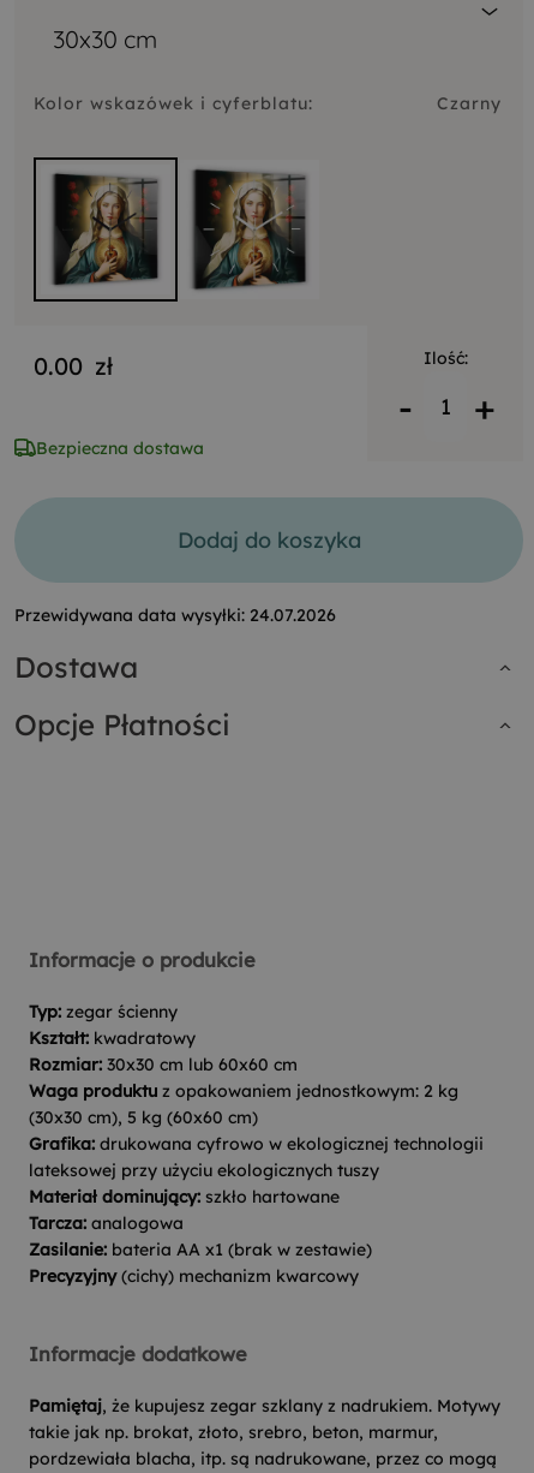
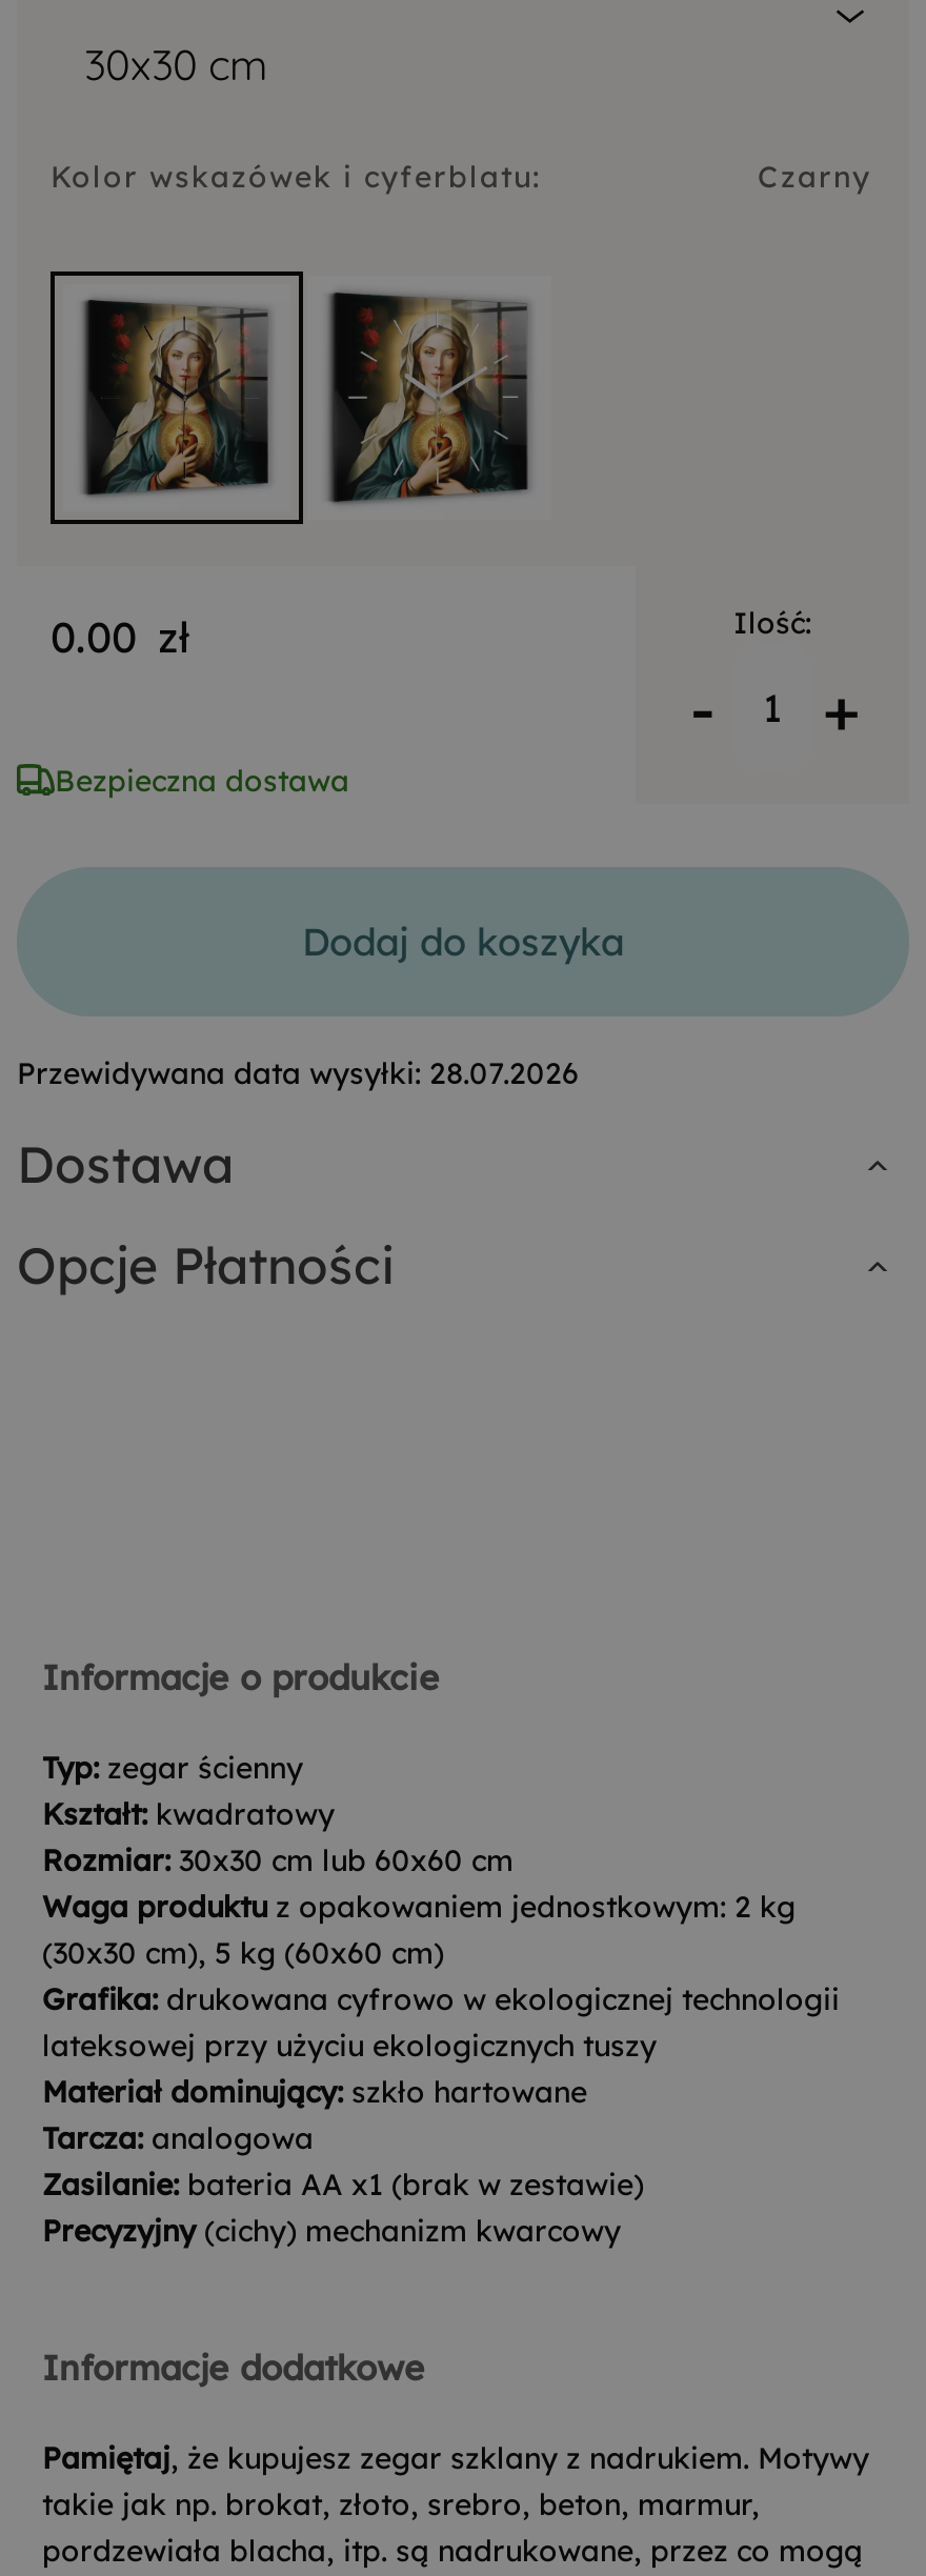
[14,604,336,626] Przewidywana data wysyłki: 24.07.2026 -> [17,1054,579,1092] Przewidywana data wysyłki: 28.07.2026

